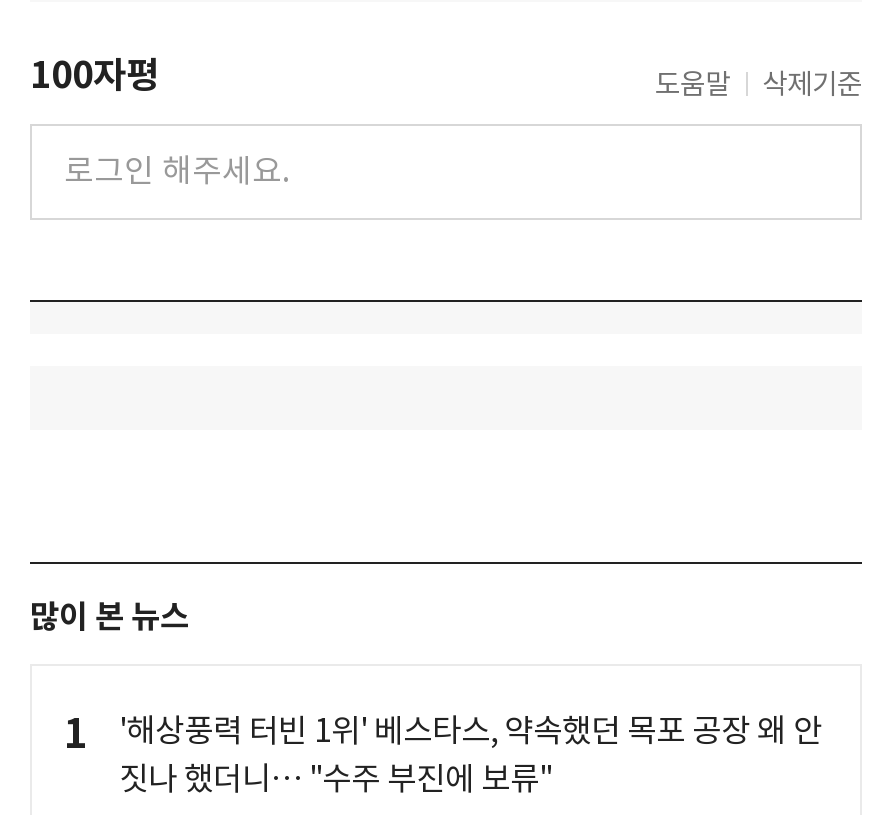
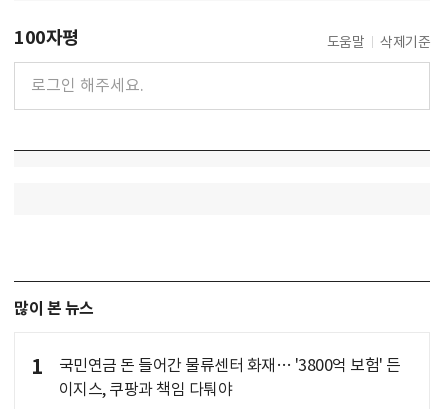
[119,710,822,798] '해상풍력 터빈 1위' 베스타스, 약속했던 목포 공장 왜 안 | 짓나 했더니… "수주 부진에 보류" -> [58,355,400,399] 국민연금 돈 들어간 물류센터 화재… '3800억 보험' 든 | 이지스, 쿠팡과 책임 다퉈야

